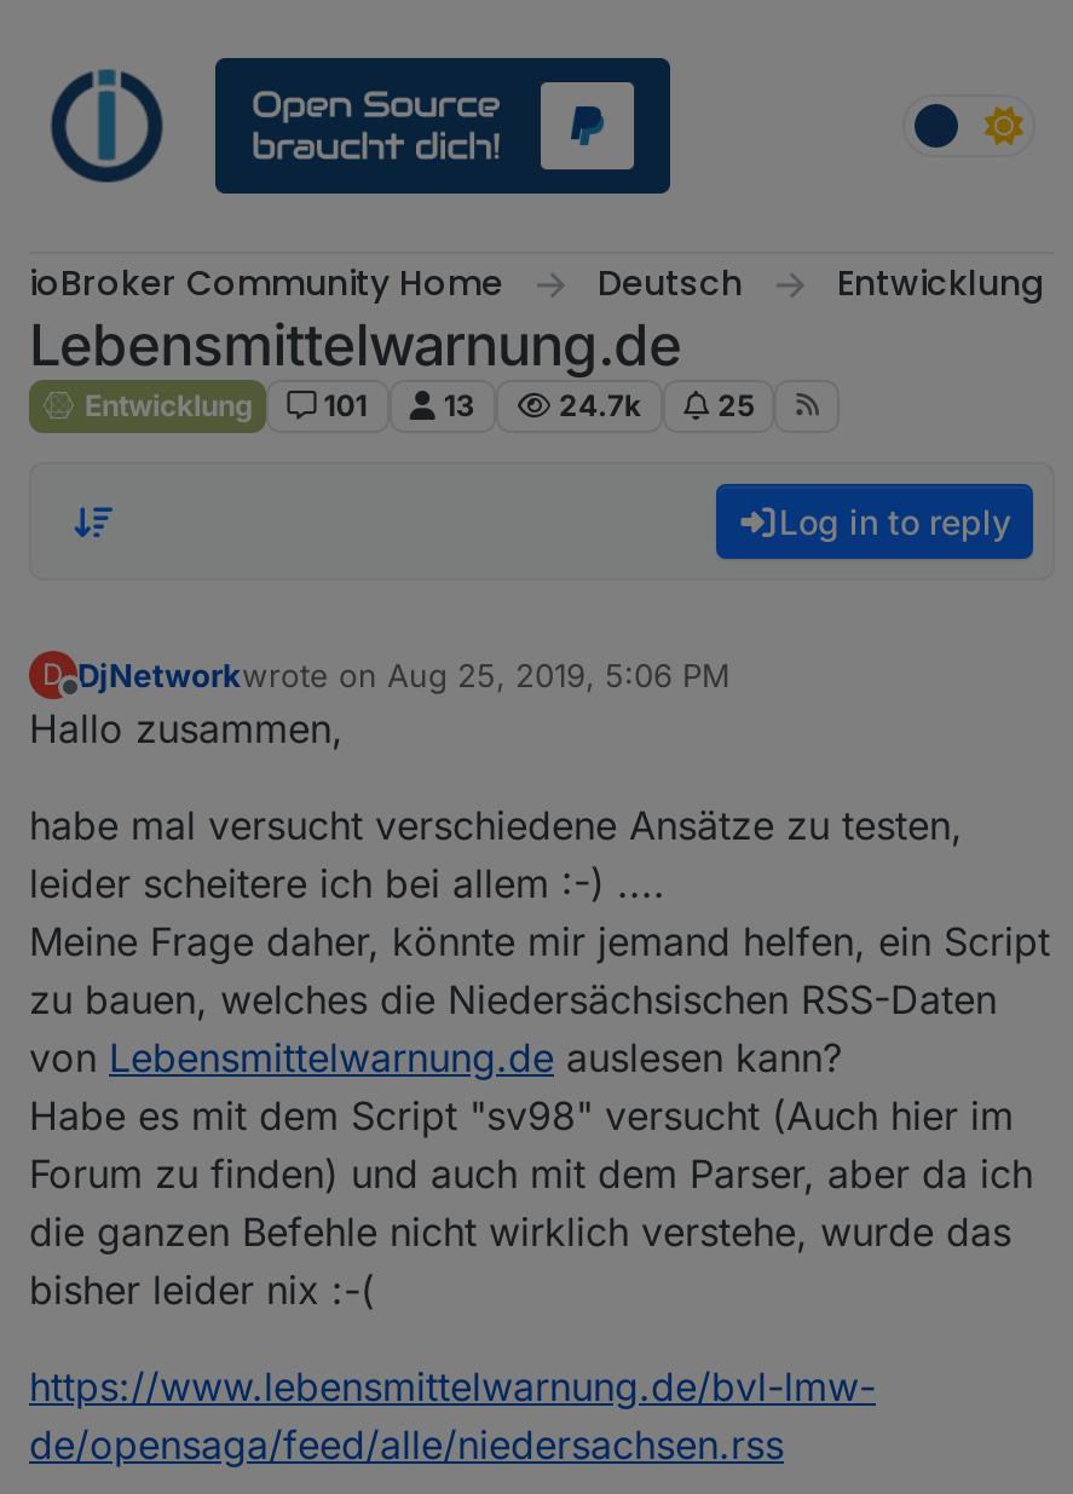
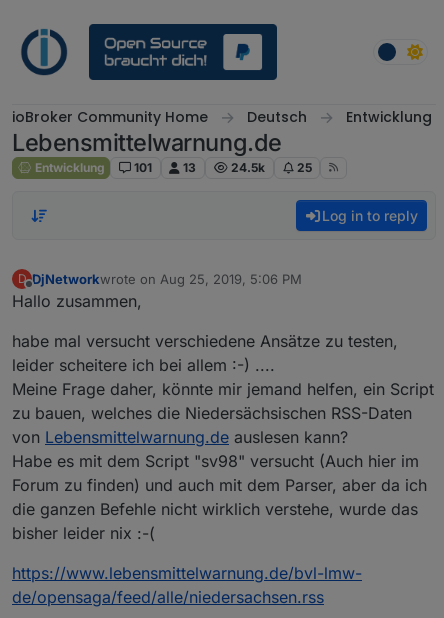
[559,388,641,424] 24.7k -> [231,160,265,175] 24.5k

